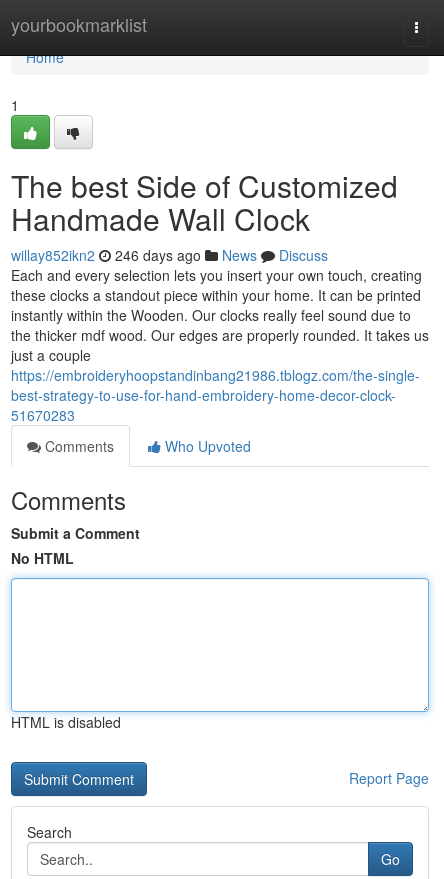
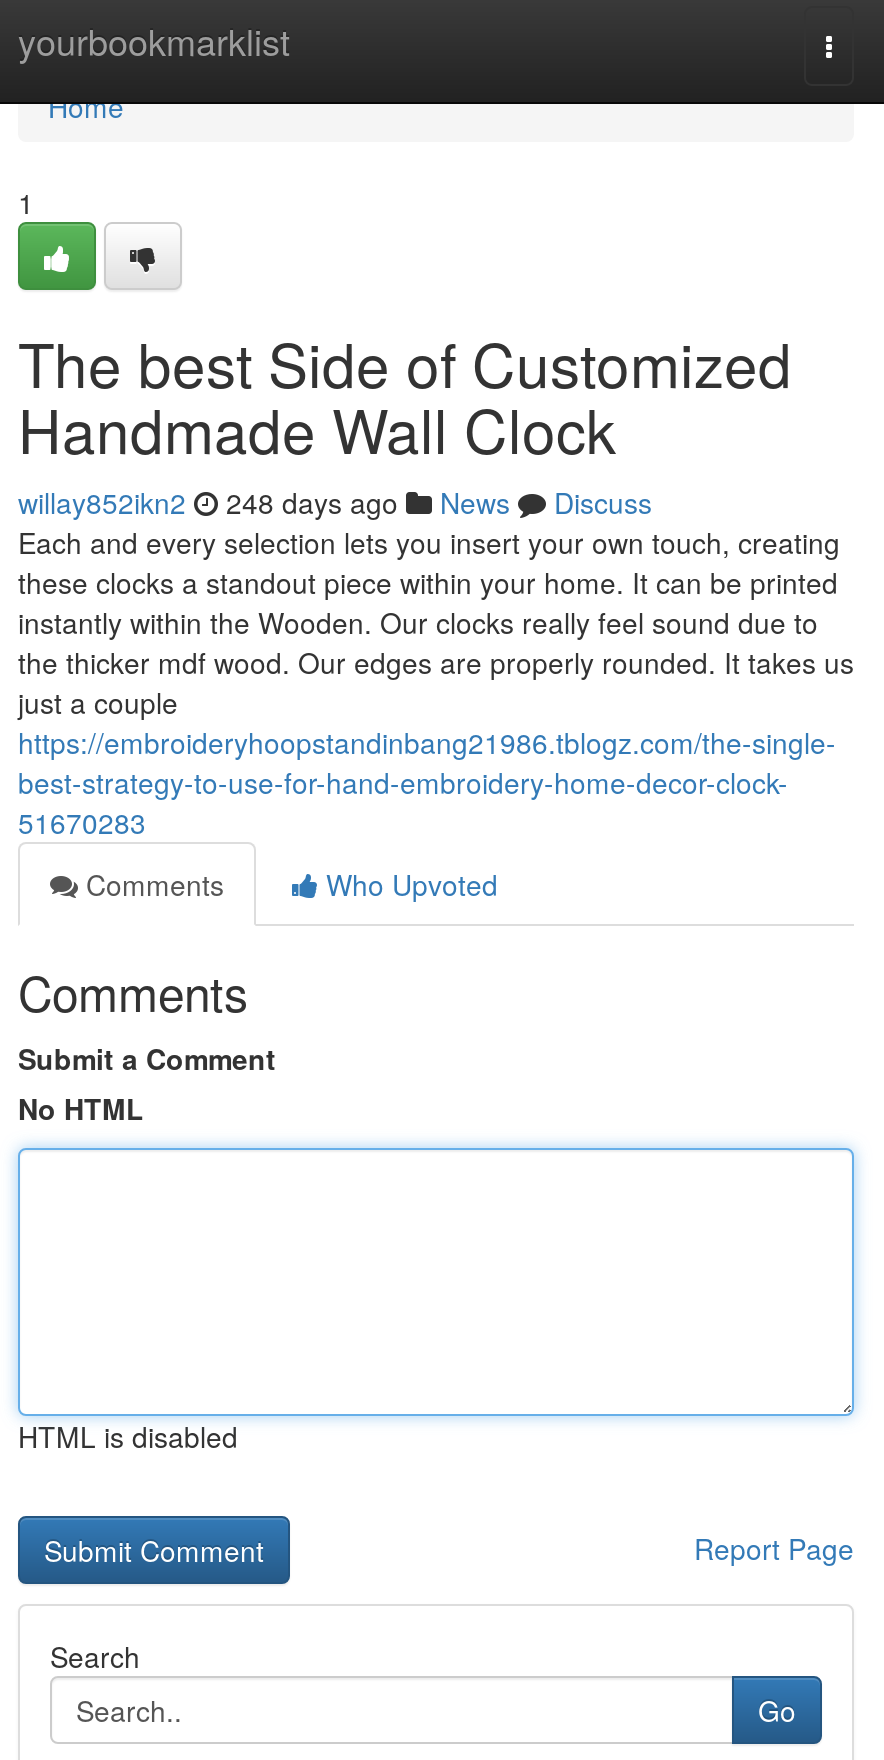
[11,245,328,265] willay852ikn2 246 days ago News Discuss -> [18,482,652,522] willay852ikn2 248 days ago News Discuss

